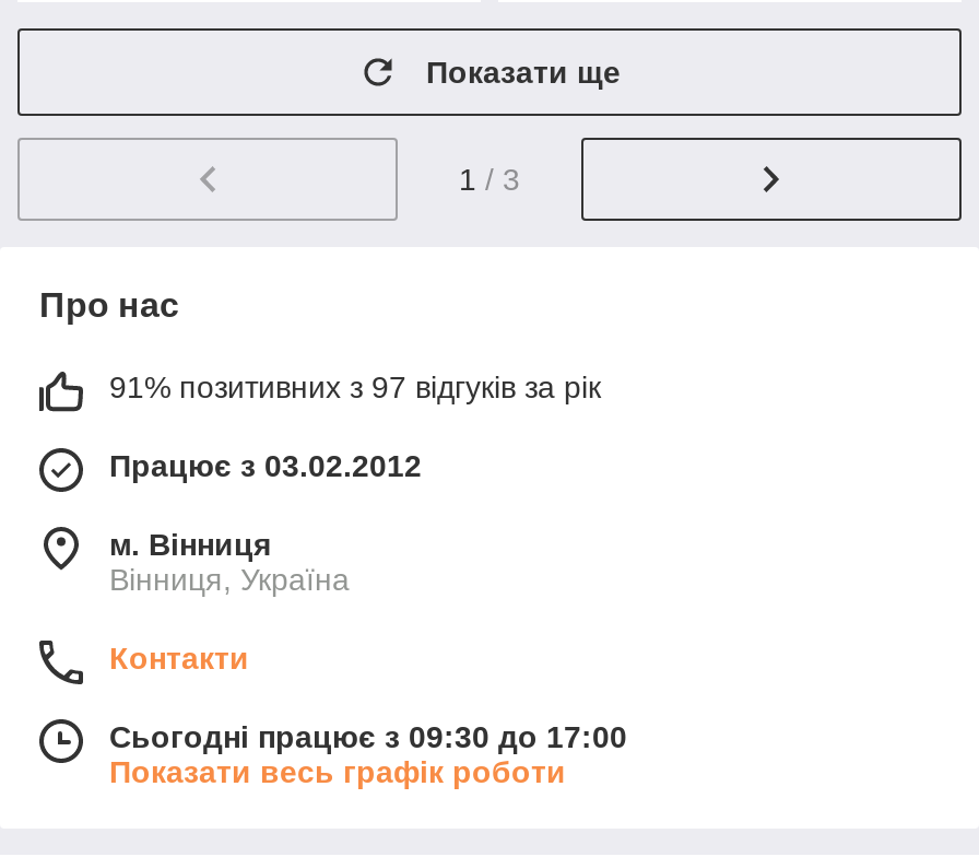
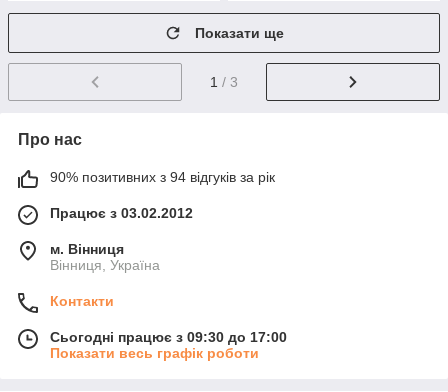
[109,370,601,405] 91% позитивних з 97 відгуків за рік -> [50,169,275,185] 90% позитивних з 94 відгуків за рік

